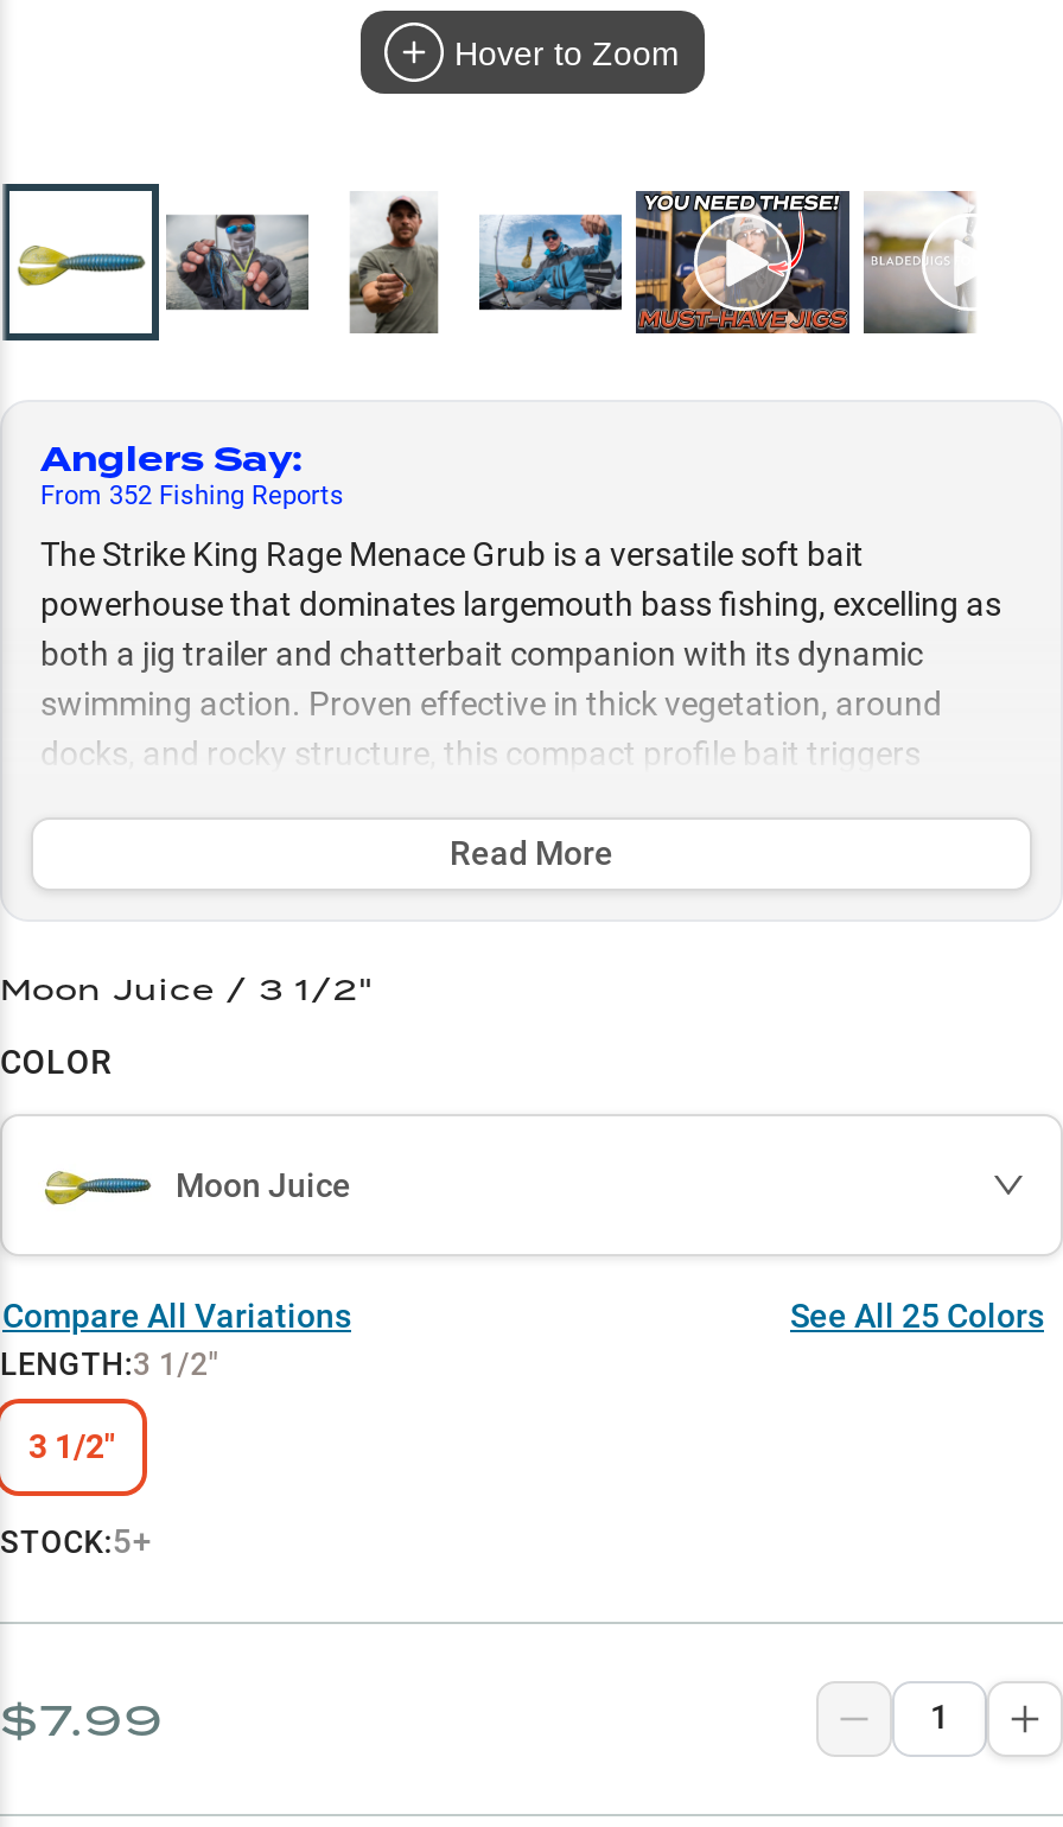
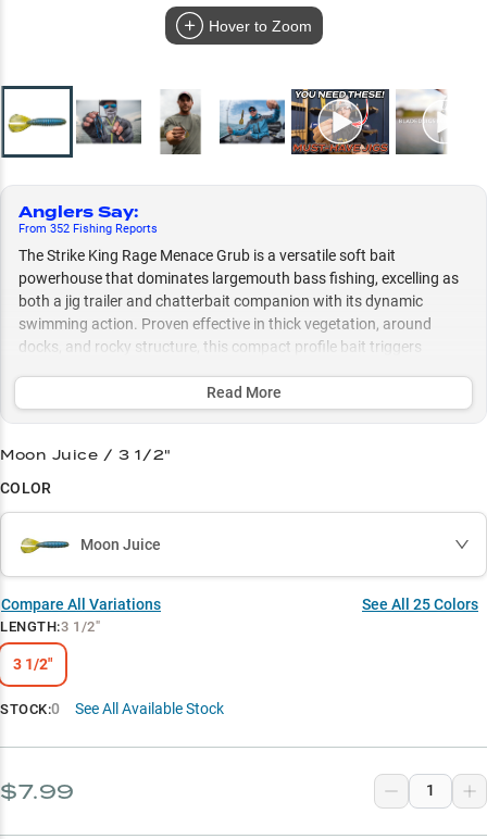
[0,1521,153,1559] STOCK:5+ -> [0,699,224,717] STOCK:0 | See All Available Stock

